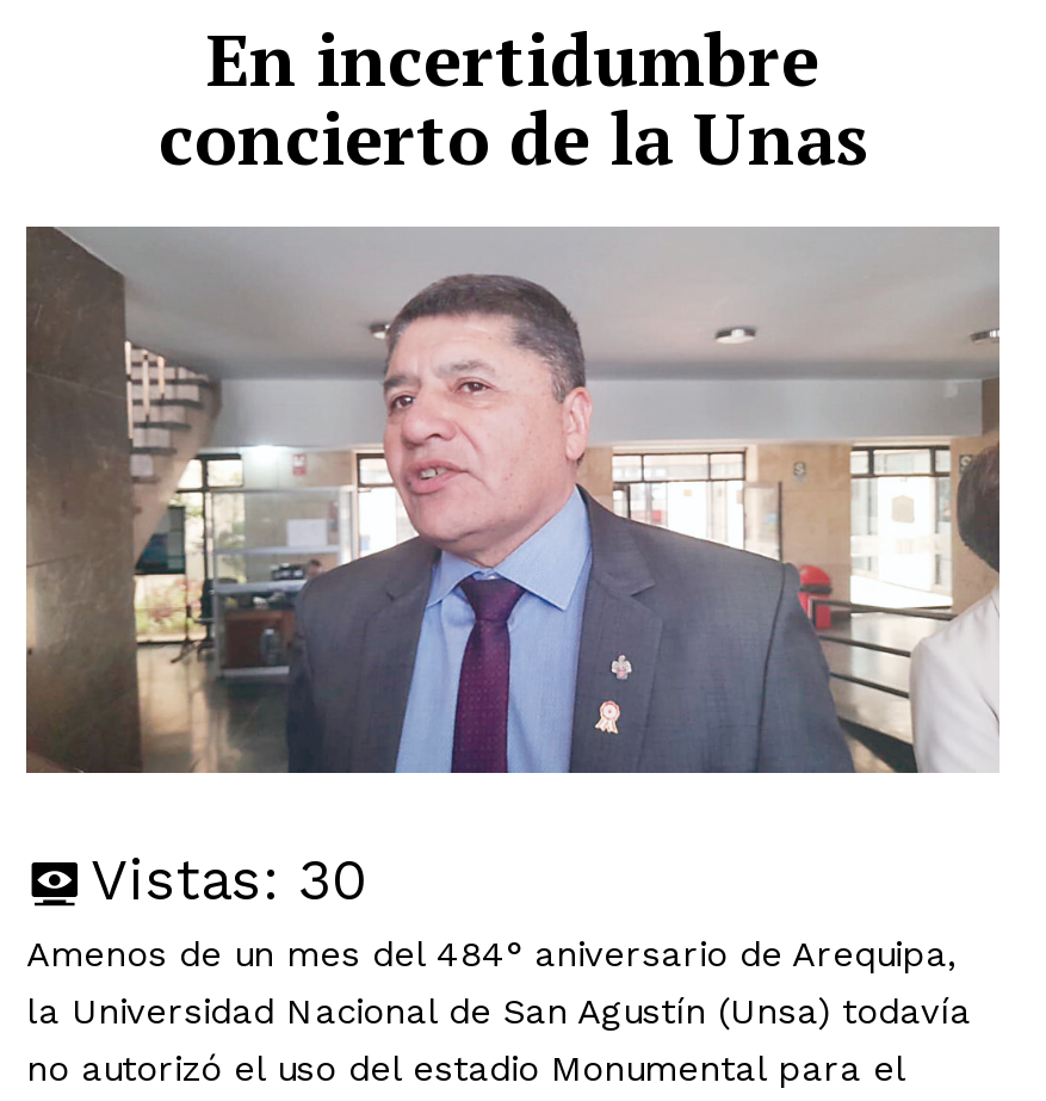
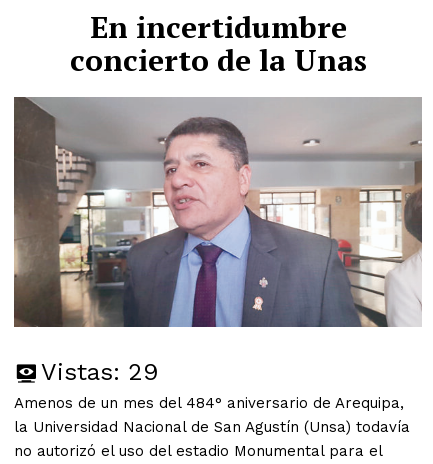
[91,847,367,914] Vistas: 30 -> [41,357,158,385] Vistas: 29

